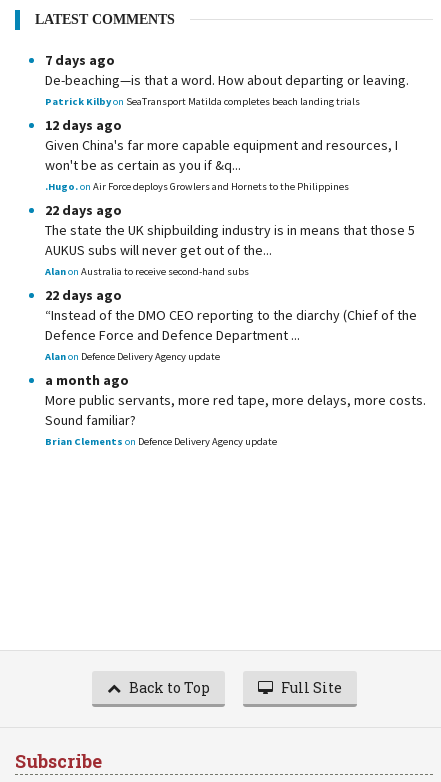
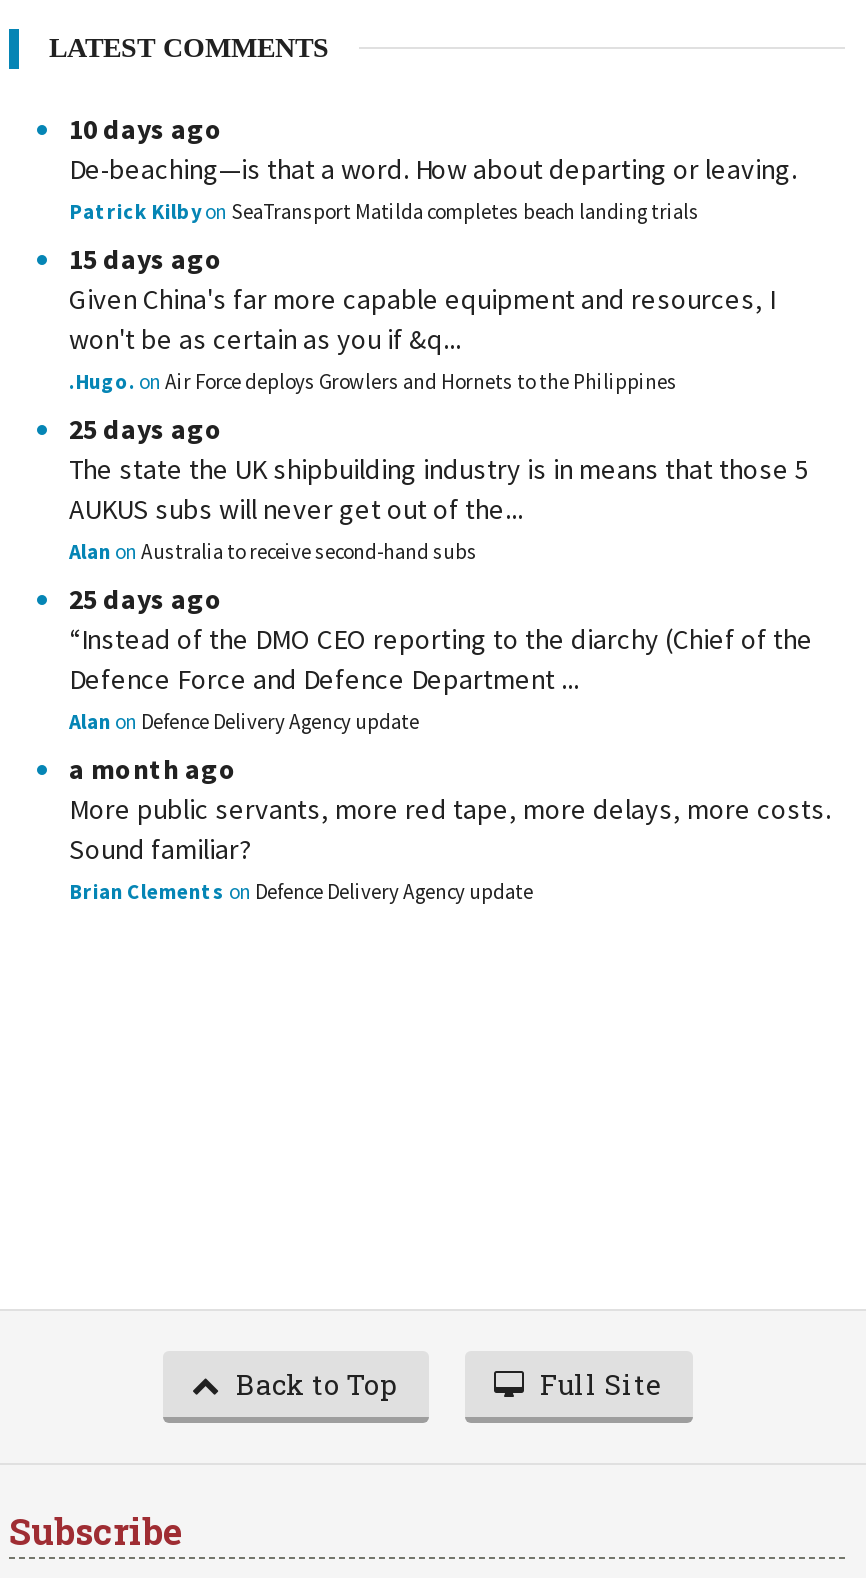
[45,51,115,69] 7 days ago -> [69,111,223,147] 10 days ago
[45,116,122,134] 12 days ago -> [69,241,223,277] 15 days ago
[45,201,122,219] 22 days ago -> [69,411,223,447] 25 days ago
[45,286,122,304] 22 days ago -> [69,581,223,617] 25 days ago

